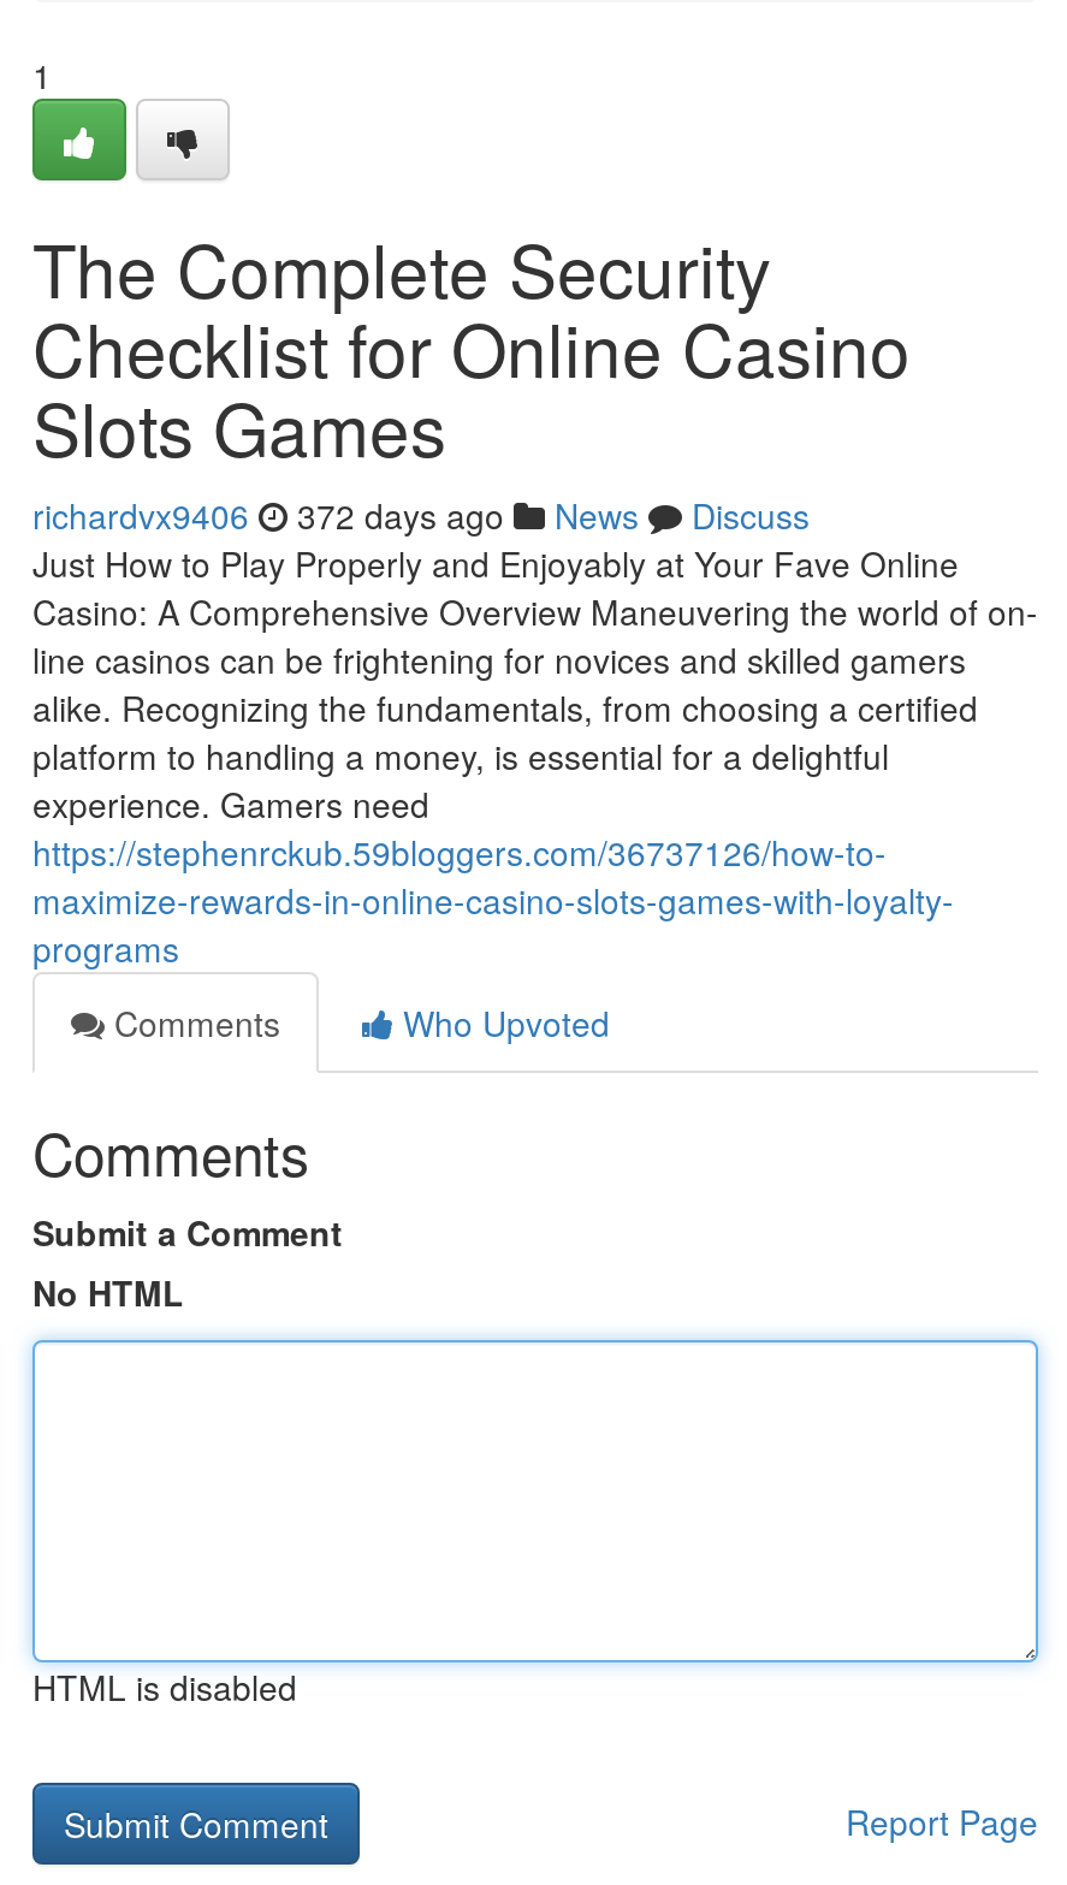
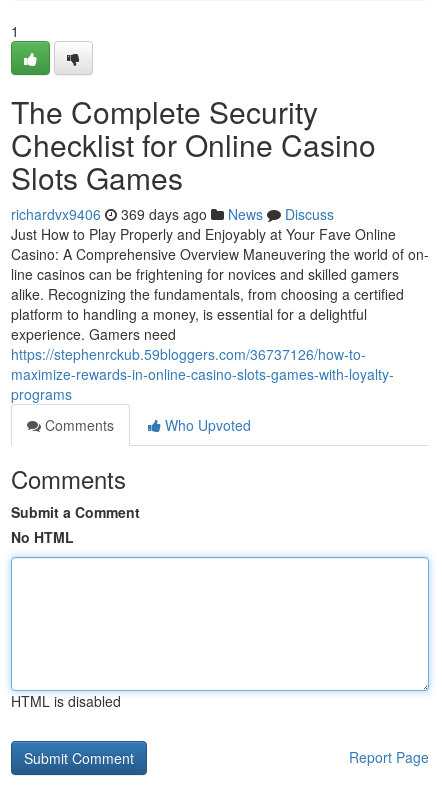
[32,491,810,539] richardvx9406 372 days ago News Discuss -> [11,204,334,224] richardvx9406 369 days ago News Discuss

